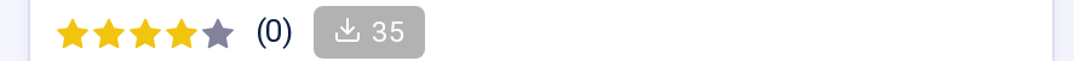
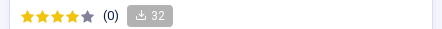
[372,16,406,50] 35 -> [151,9,165,23] 32

